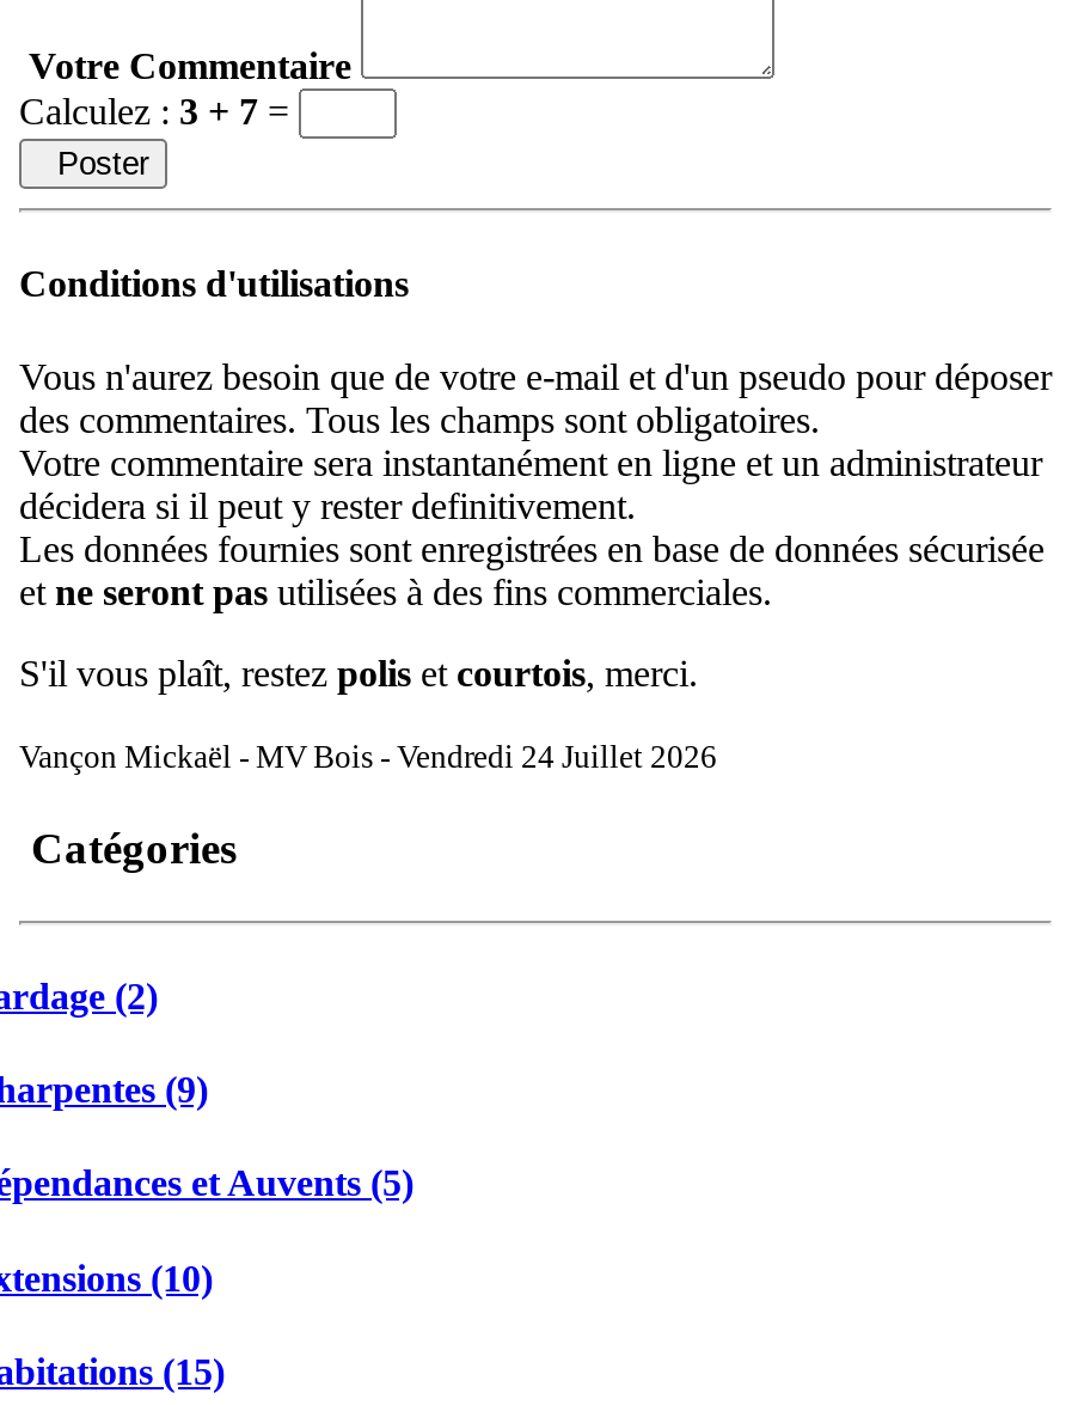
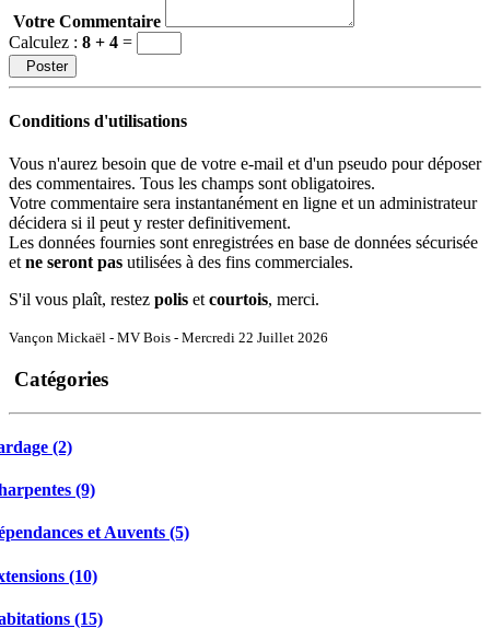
[19,90,299,131] Calculez : 3 + 7 = -> [9,32,137,51] Calculez : 8 + 4 =
[19,739,717,775] Vançon Mickaël - MV Bois - Vendredi 24 Juillet 2026 -> [9,329,328,346] Vançon Mickaël - MV Bois - Mercredi 22 Juillet 2026

